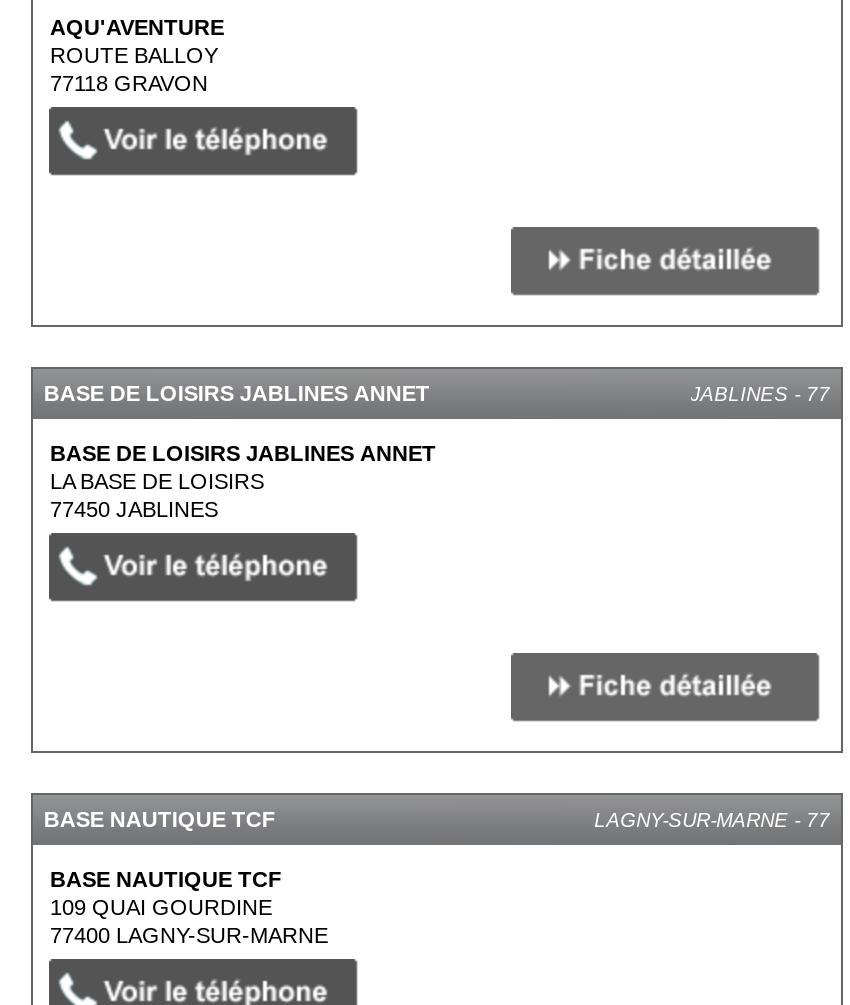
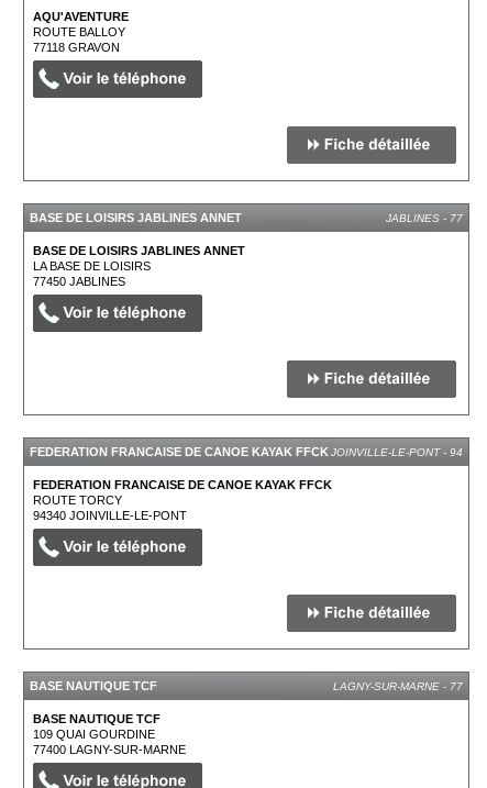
none -> [30,445,462,522] FEDERATION FRANCAISE DE CANOE KAYAK FFCK JOINVILLE-LE-PONT - 94 | FEDERATION FRANCAISE DE CANOE KAYAK FFCK | ROUTE TORCY | 94340 JOINVILLE-LE-PONT

